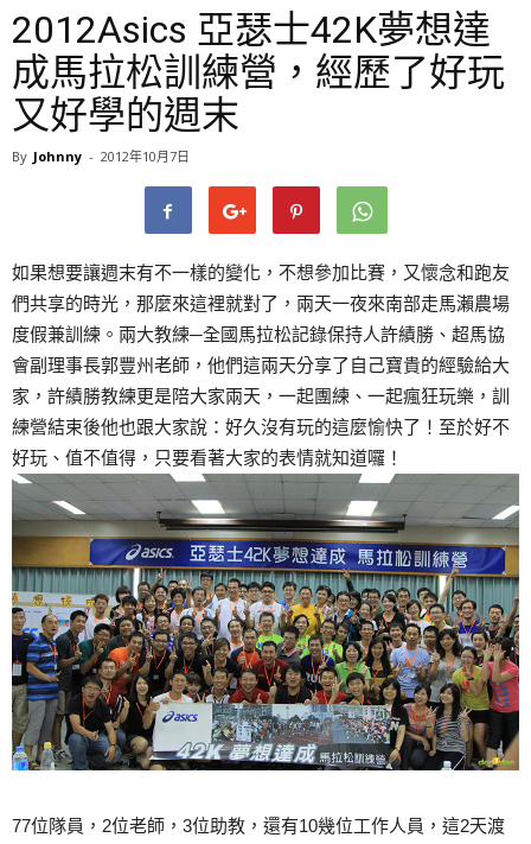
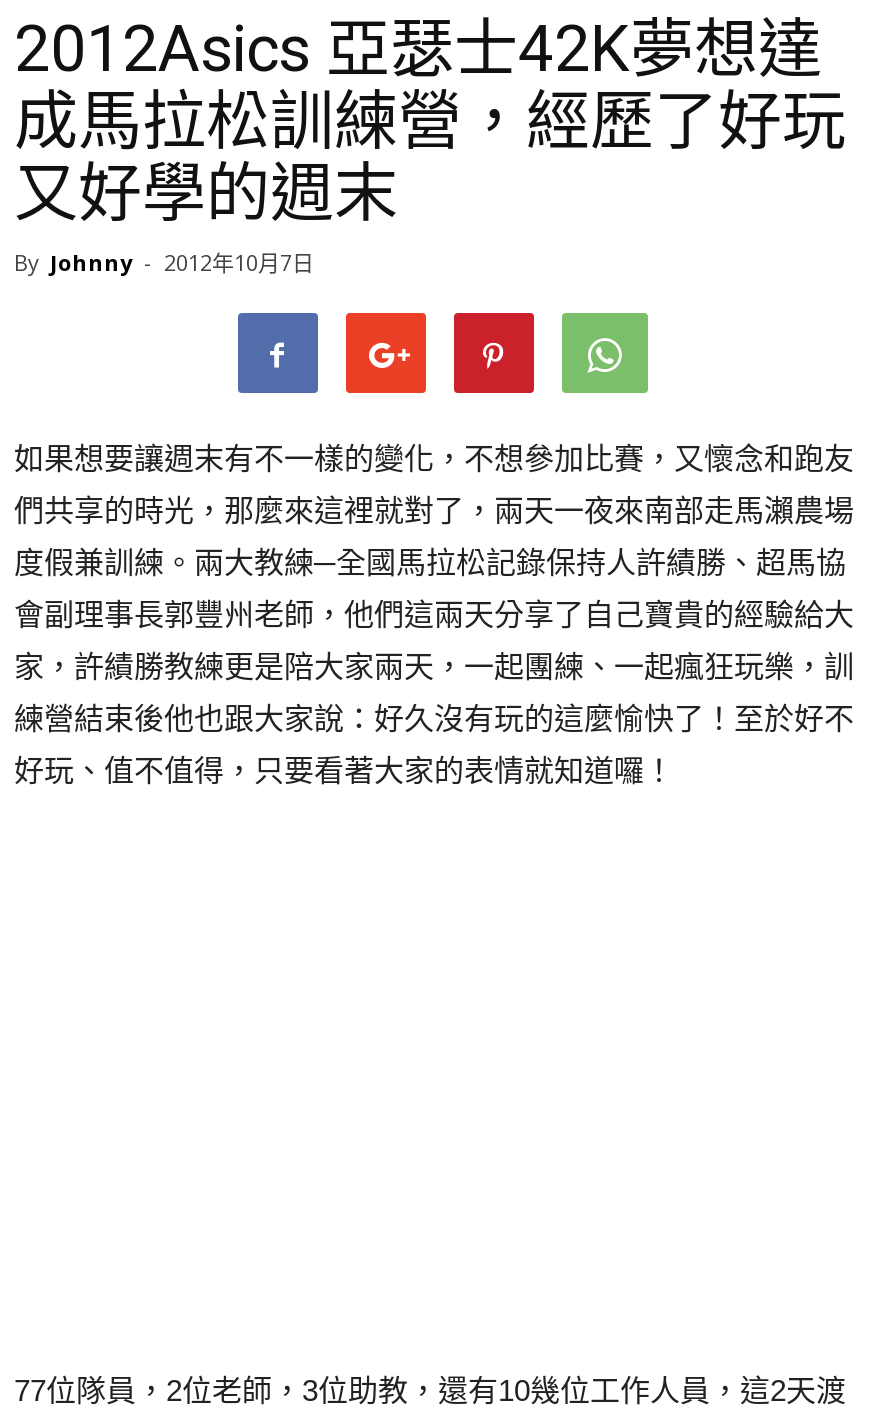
[11,472,520,772] [image] -> none

